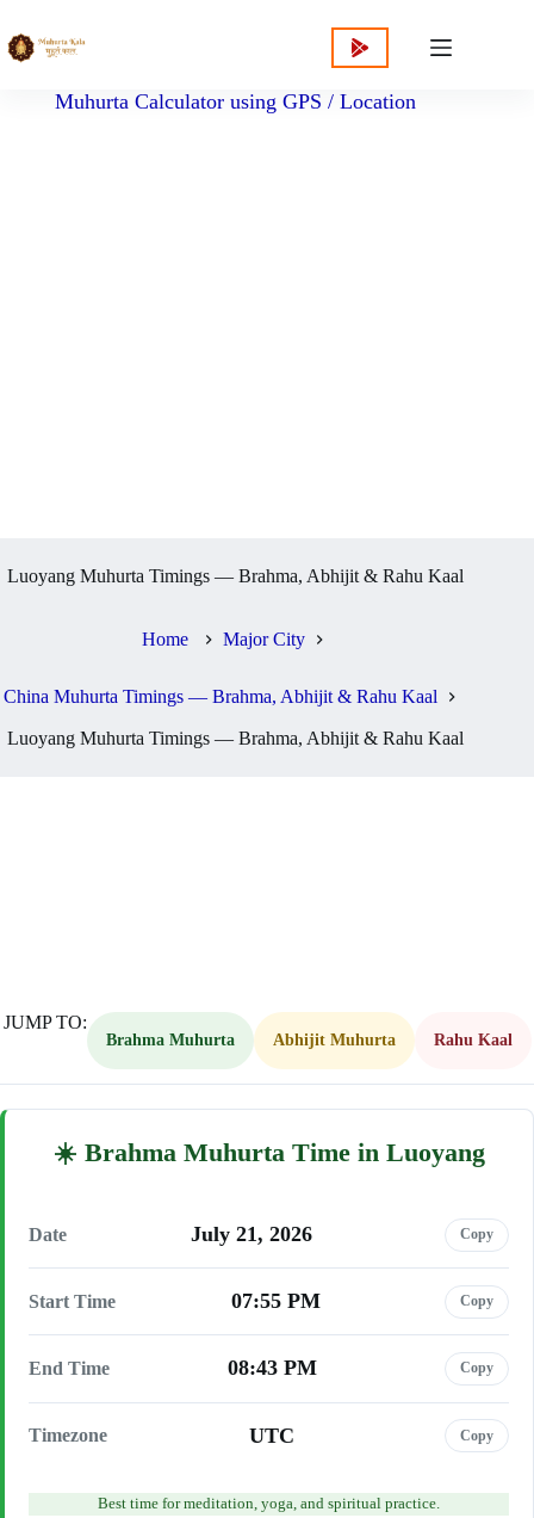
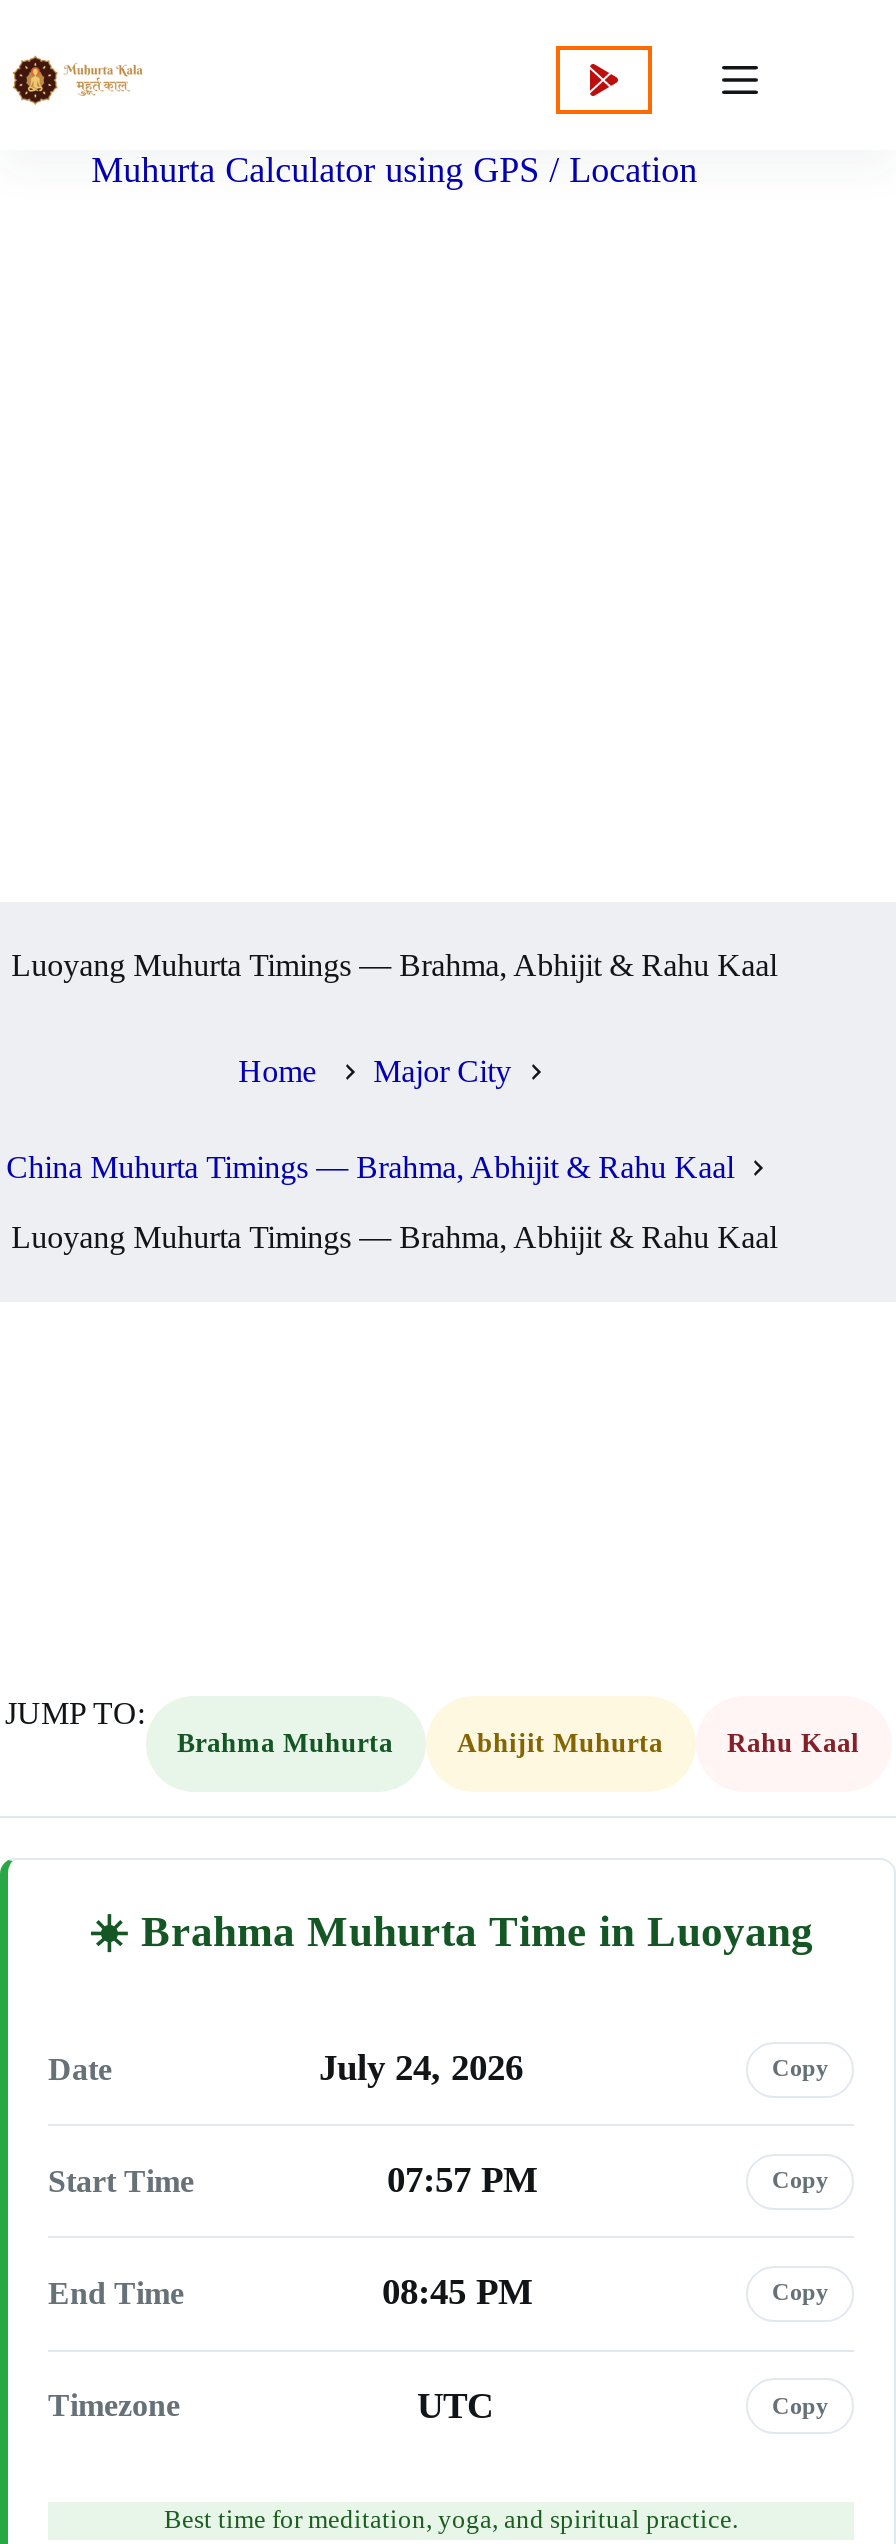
[190,1222,312,1246] July 21, 2026 -> [319,2048,523,2088] July 24, 2026
[231,1289,320,1313] 07:55 PM -> [387,2161,537,2201] 07:57 PM
[228,1356,317,1380] 08:43 PM -> [382,2273,532,2313] 08:45 PM

